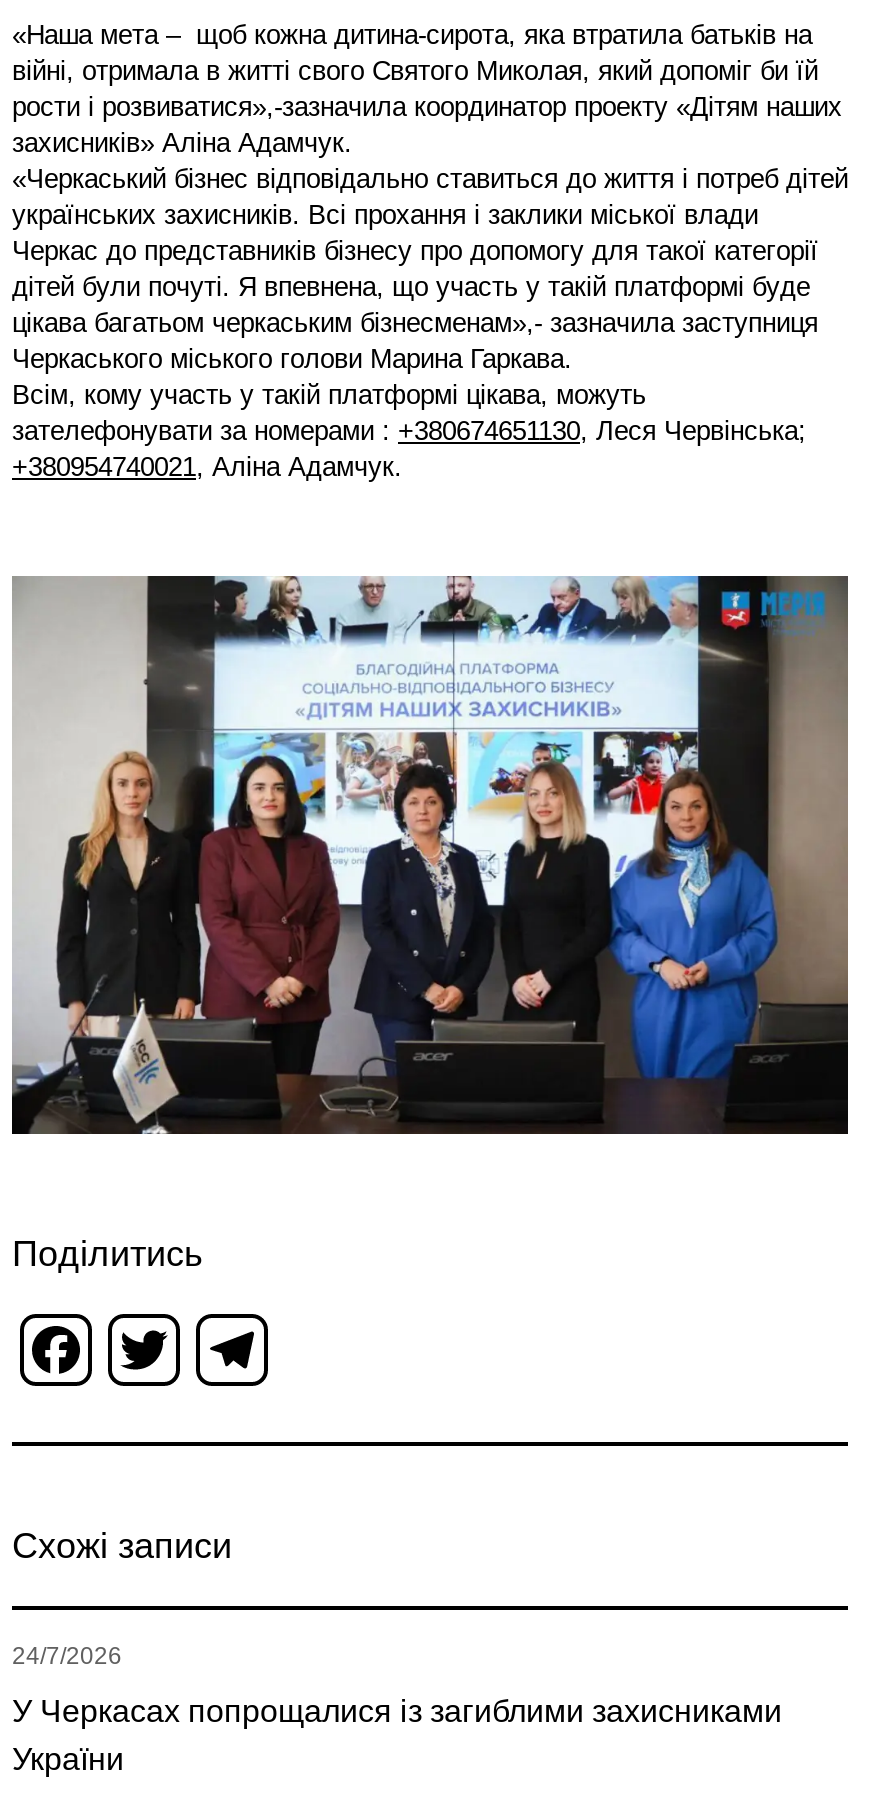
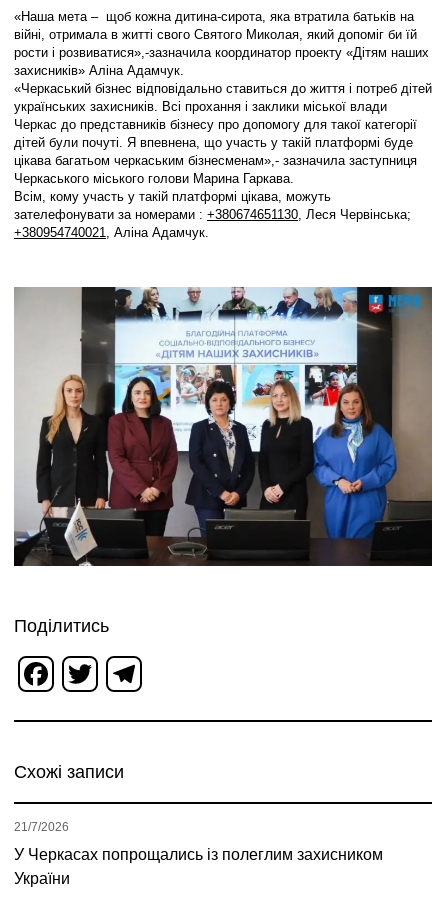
[12,1642,122,1670] 24/7/2026 -> [14,820,69,834] 21/7/2026
[12,1694,782,1728] У Черкасах попрощалися із загиблими захисниками -> [14,846,383,863] У Черкасах попрощались із полеглим захисником

